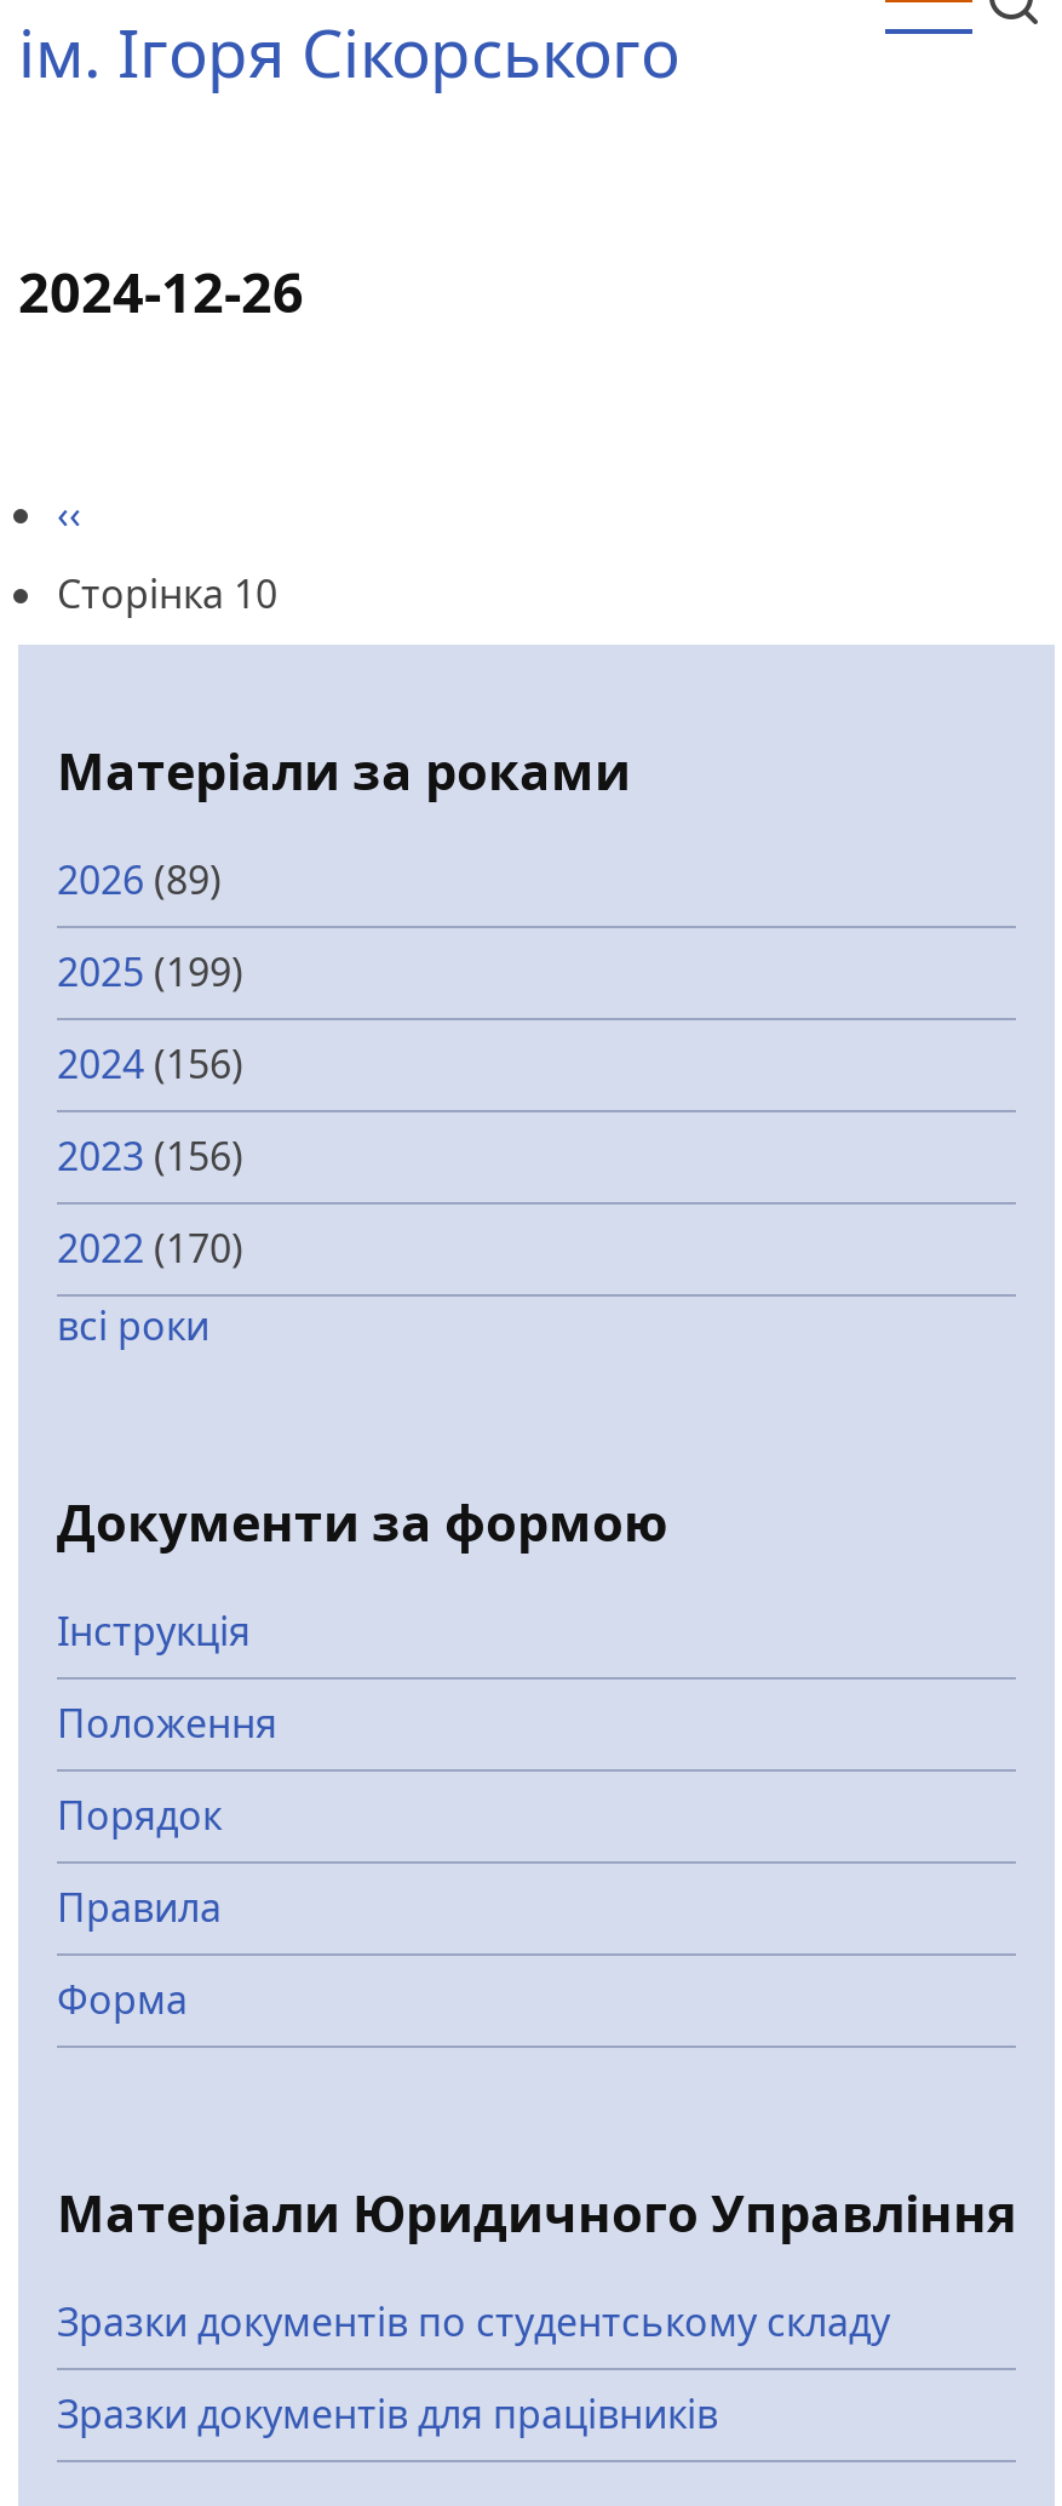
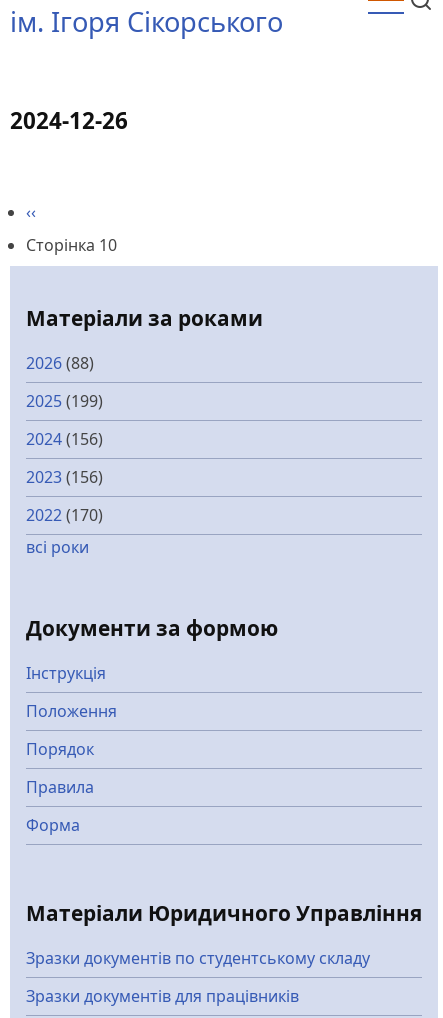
[57,853,222,906] 2026 (89) -> [26,352,94,374] 2026 (88)

